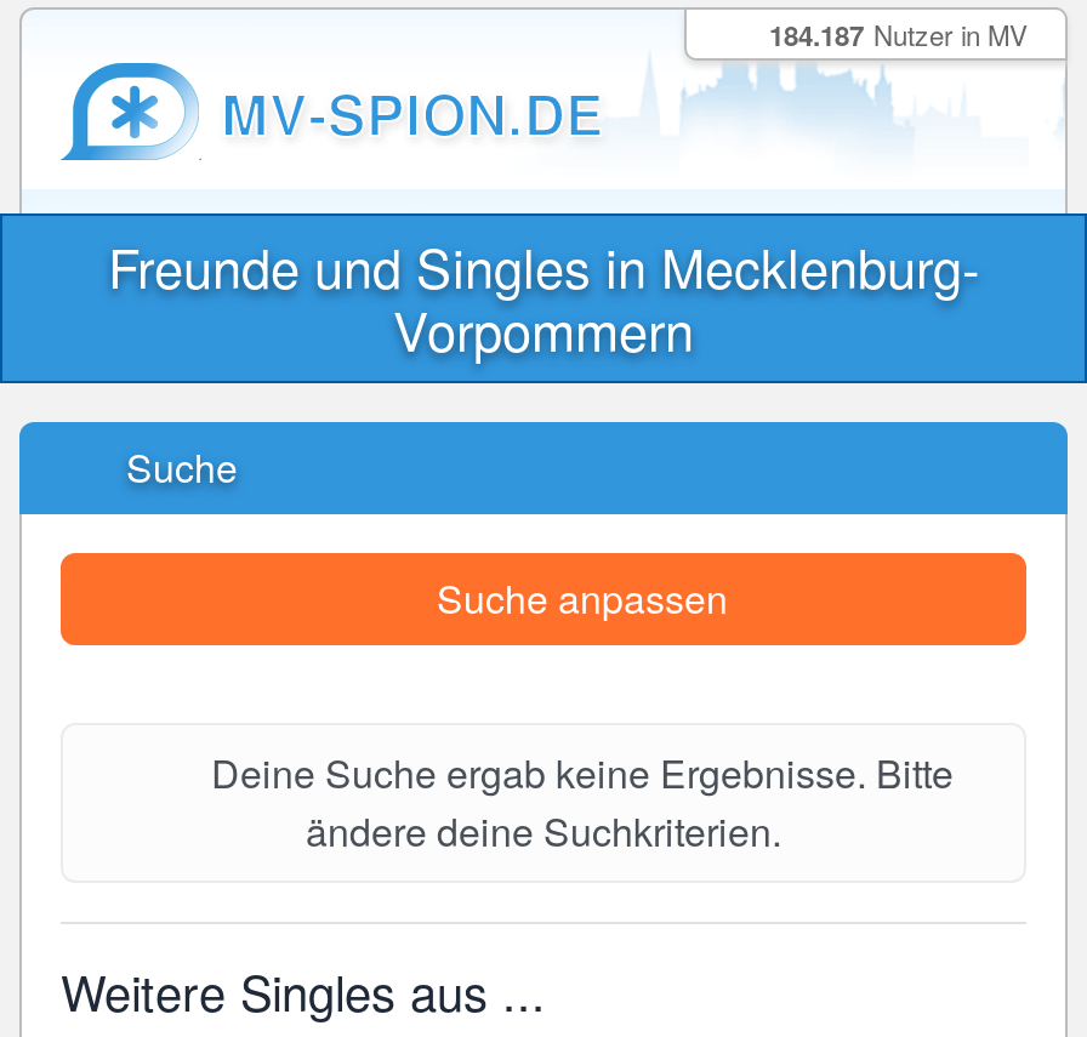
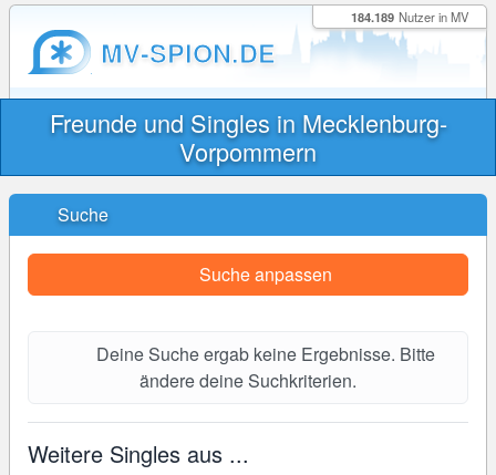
[769,15,1026,53] 184.187 Nutzer in MV -> [351,8,468,25] 184.189 Nutzer in MV

